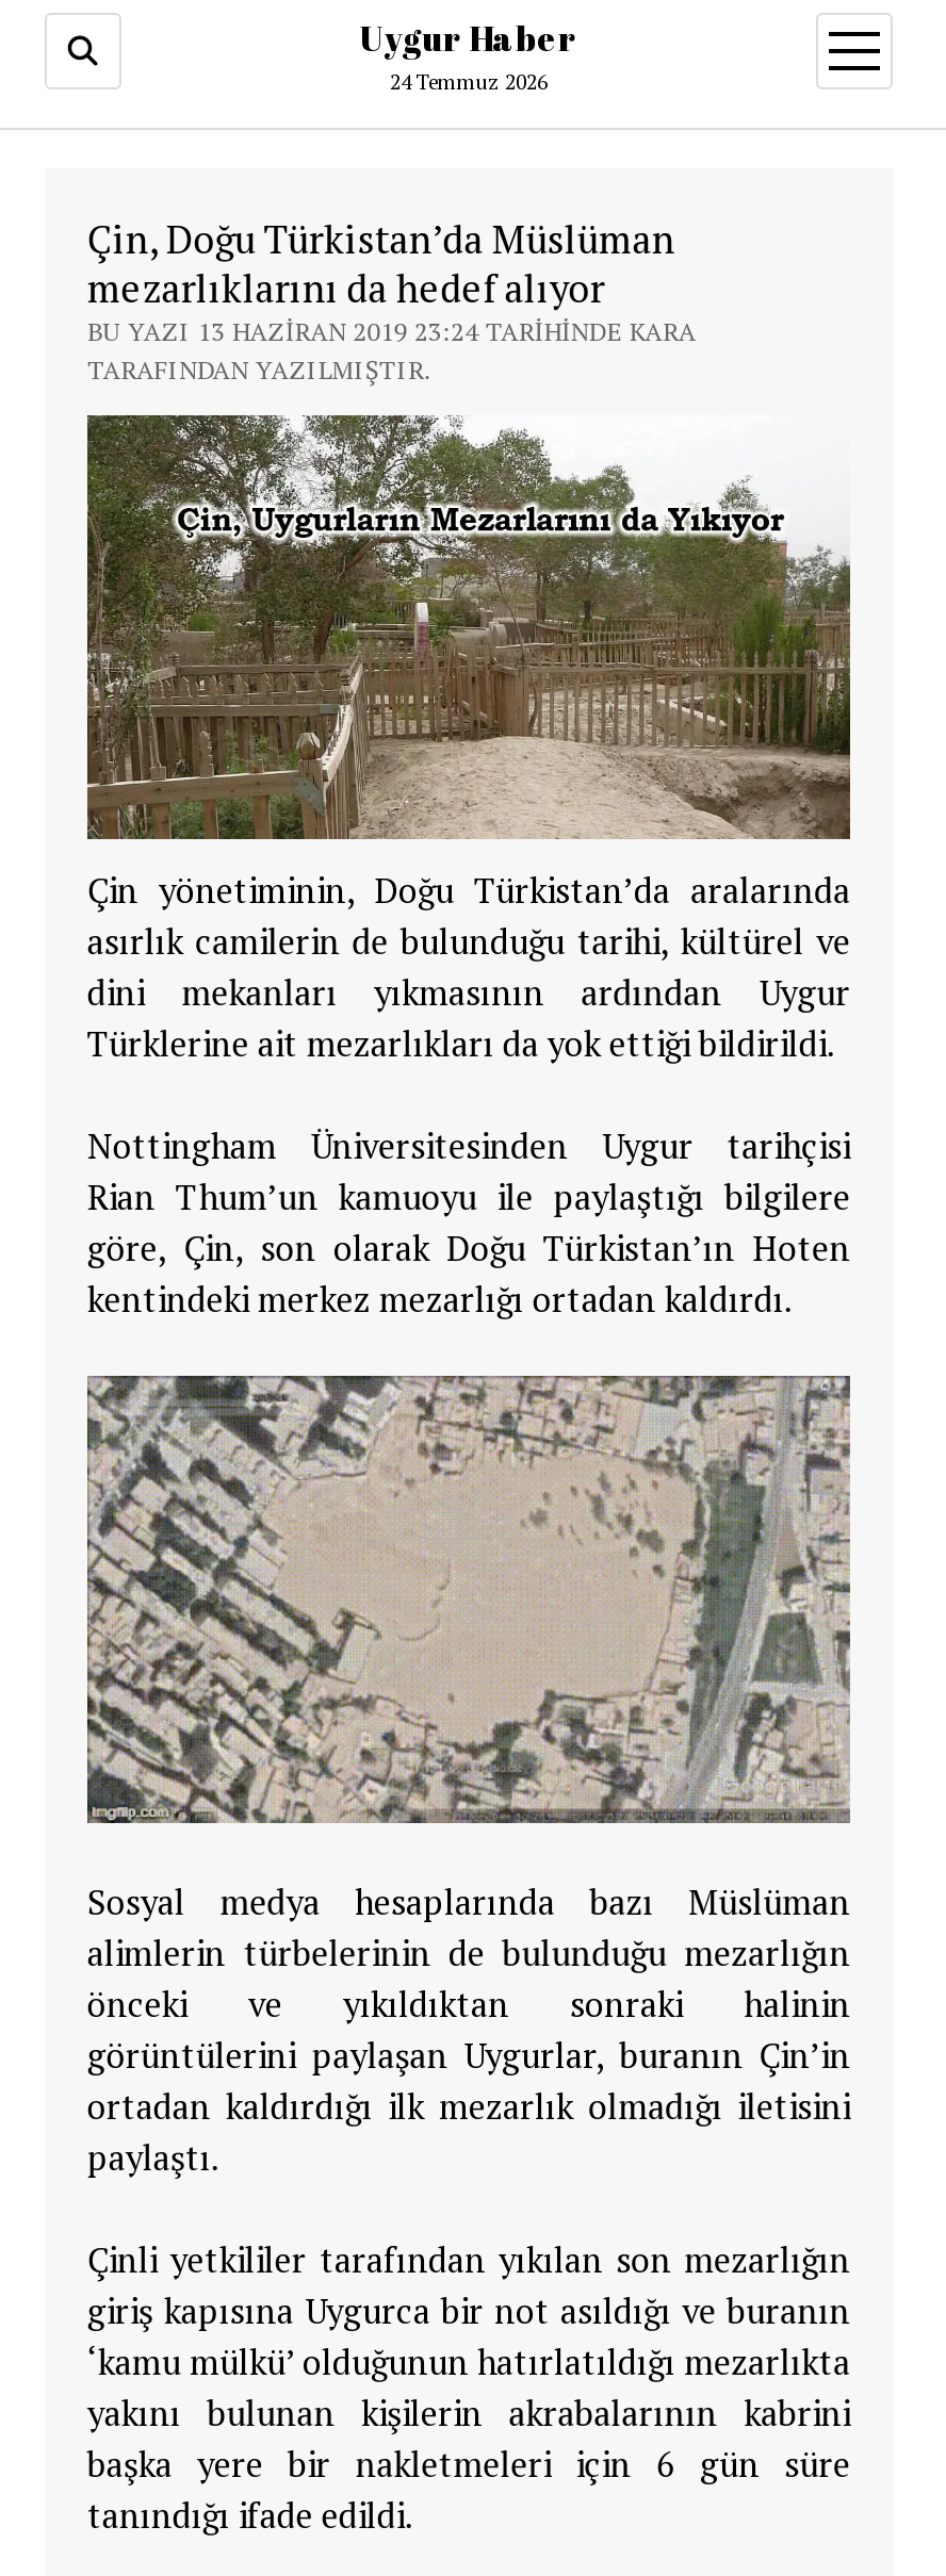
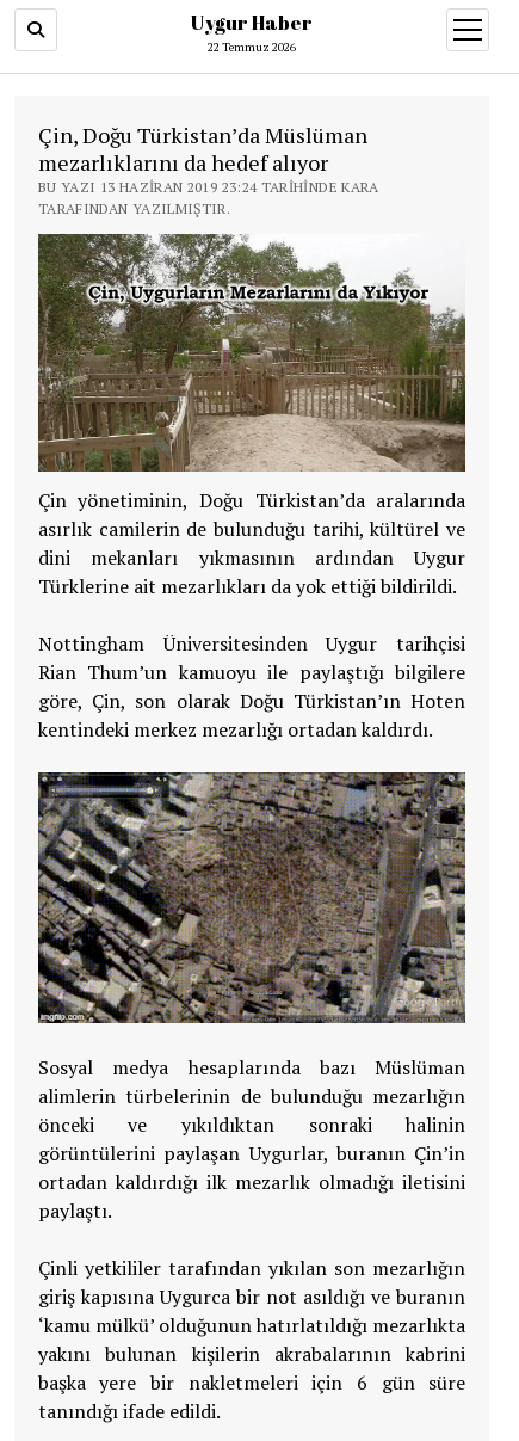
[390,68,548,96] 24 Temmuz 2026 -> [208,39,296,55] 22 Temmuz 2026
[85,1374,850,1825] [image] -> [38,772,465,1024] [image]

